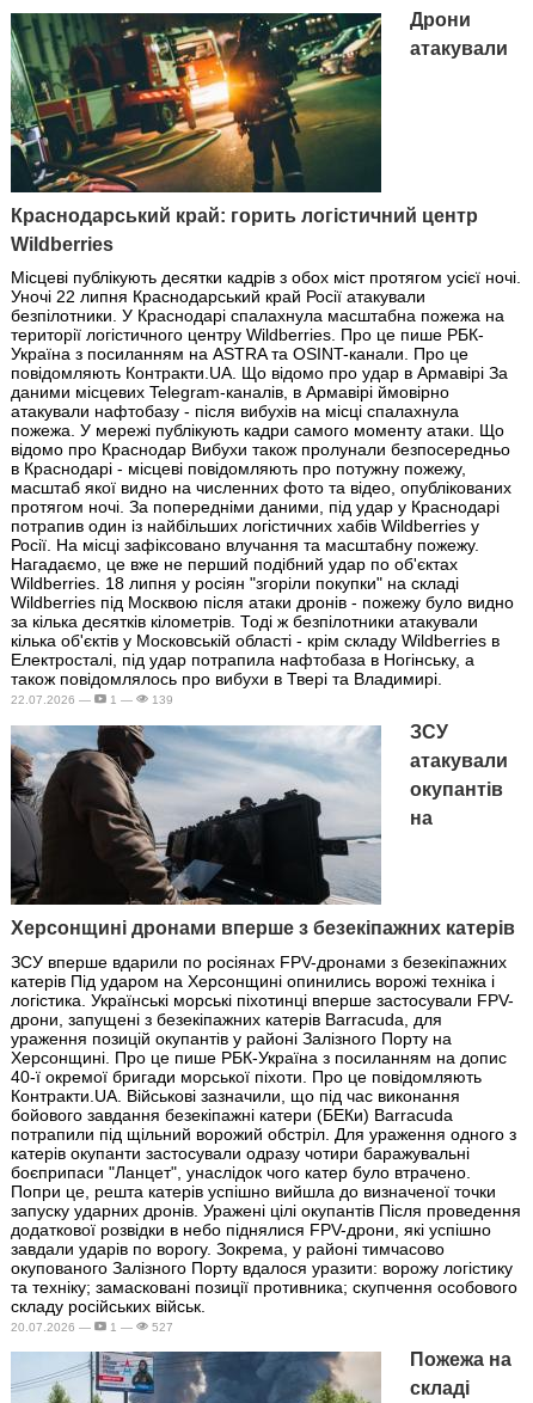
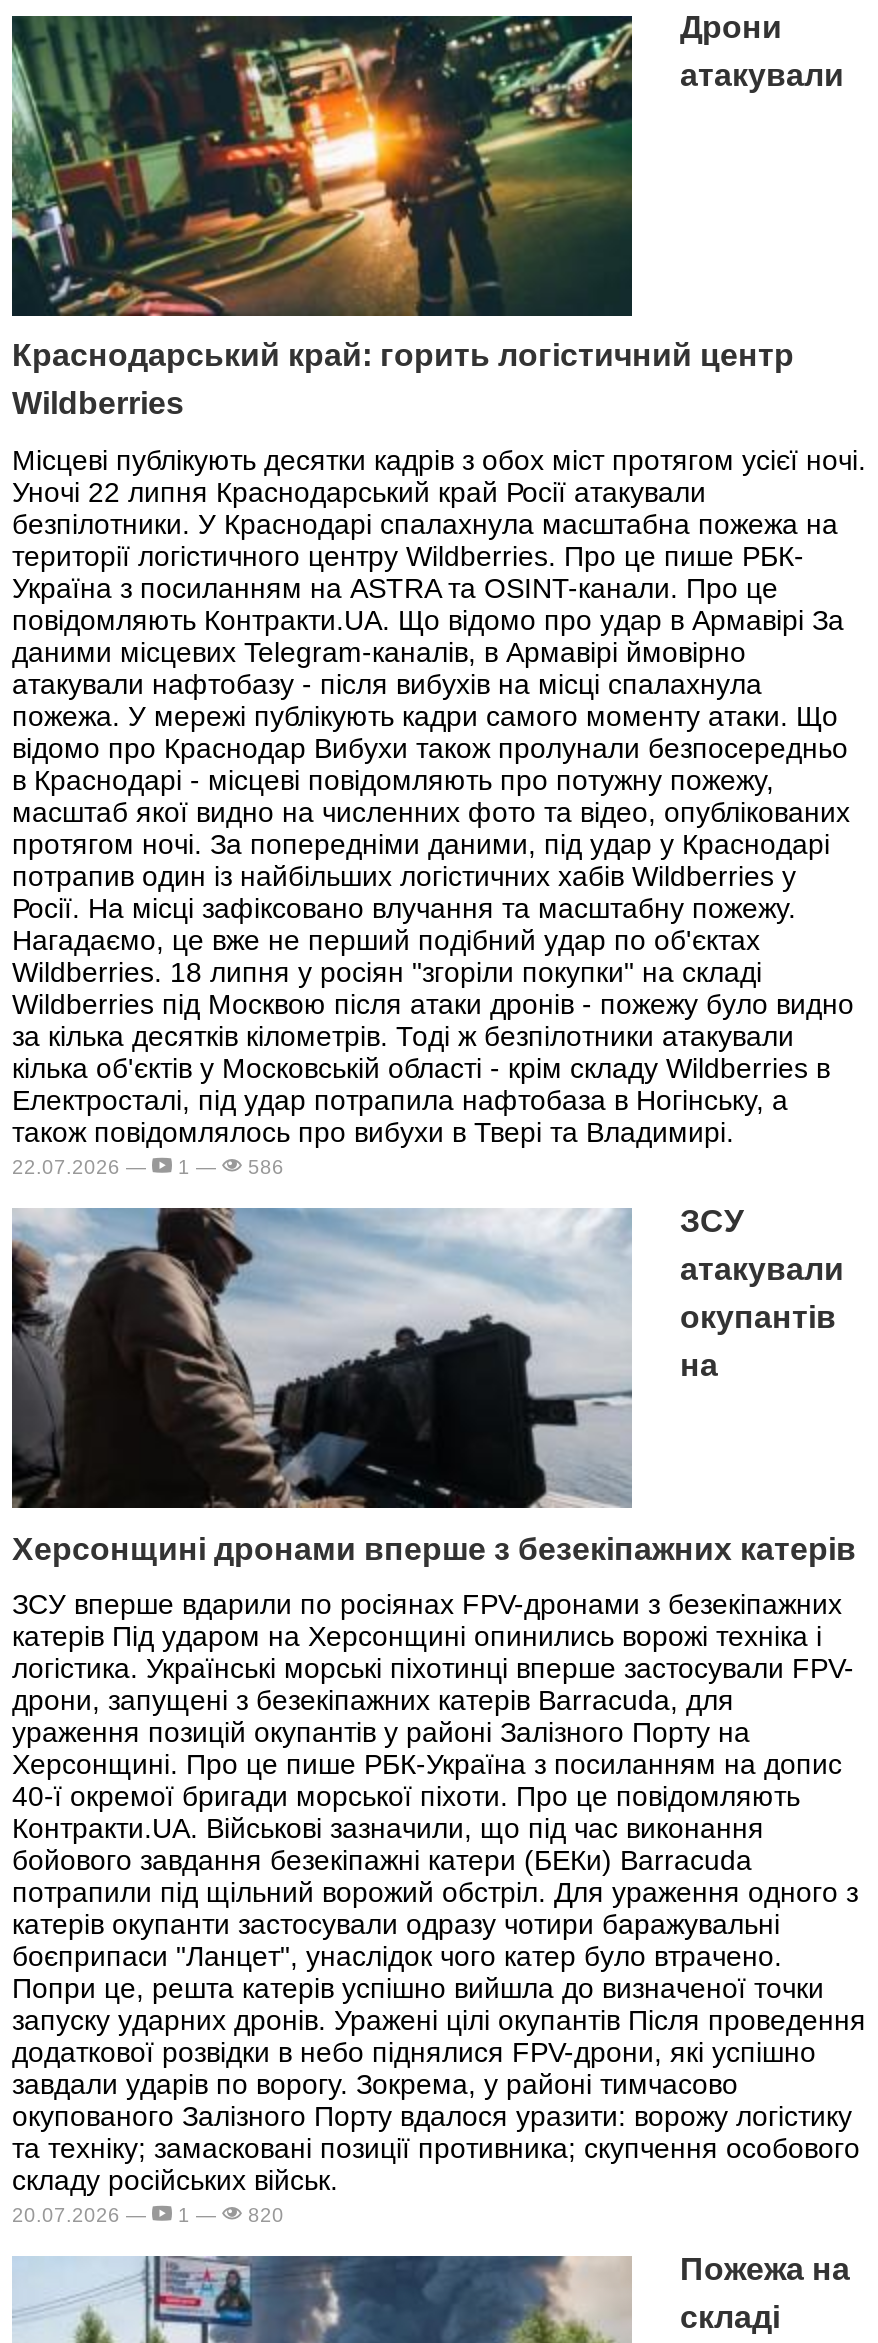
[11,693,173,707] 22.07.2026 — 1 — 139 -> [12,1156,284,1178] 22.07.2026 — 1 — 586
[11,1320,173,1333] 20.07.2026 — 1 — 527 -> [12,2204,284,2226] 20.07.2026 — 1 — 820

